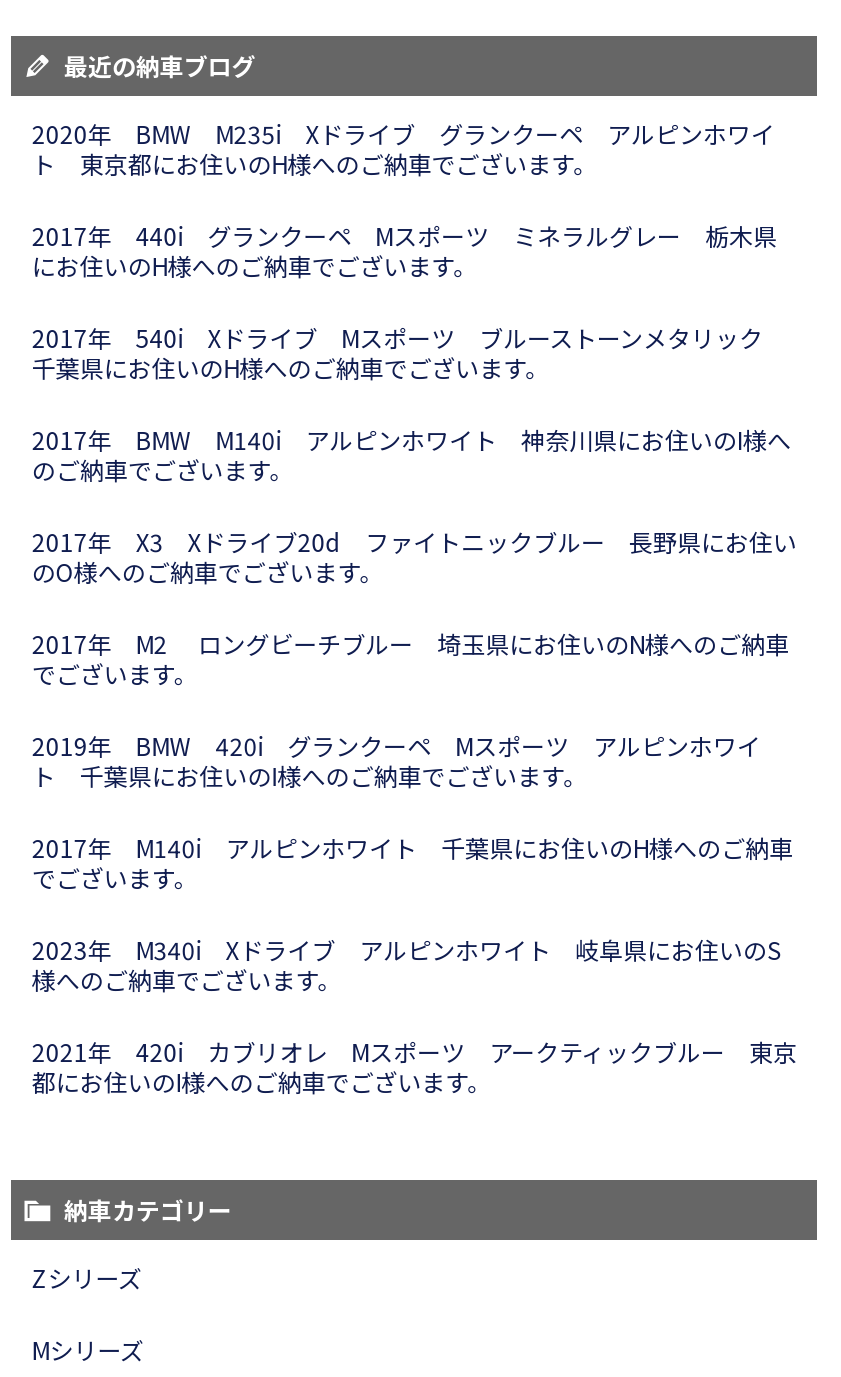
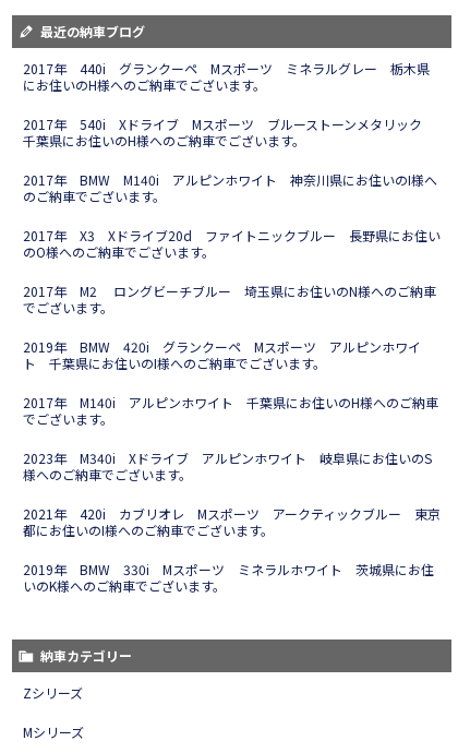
[32,116,775,180] 2020年 BMW M235i Xドライブ グランクーペ アルピンホワイ | ト 東京都にお住いのH様へのご納車でございます。 -> none
moved [32,218,797,1098] -> [23,58,441,539]: 2017年 440i グランクーペ Mスポーツ ミネラルグレー 栃木県 | にお住いのH様へのご納車でございます。 | 2017年 540i Xドライブ Mスポーツ ブルーストーンメタリック | ... | 2021年 420i カブリオレ Mスポーツ アークティックブルー 東京 | 都にお住いのI様へのご納車でございます。
none -> [23,559,434,594] 2019年 BMW 330i Mスポーツ ミネラルホワイト 茨城県にお住 | いのK様へのご納車でございます。

